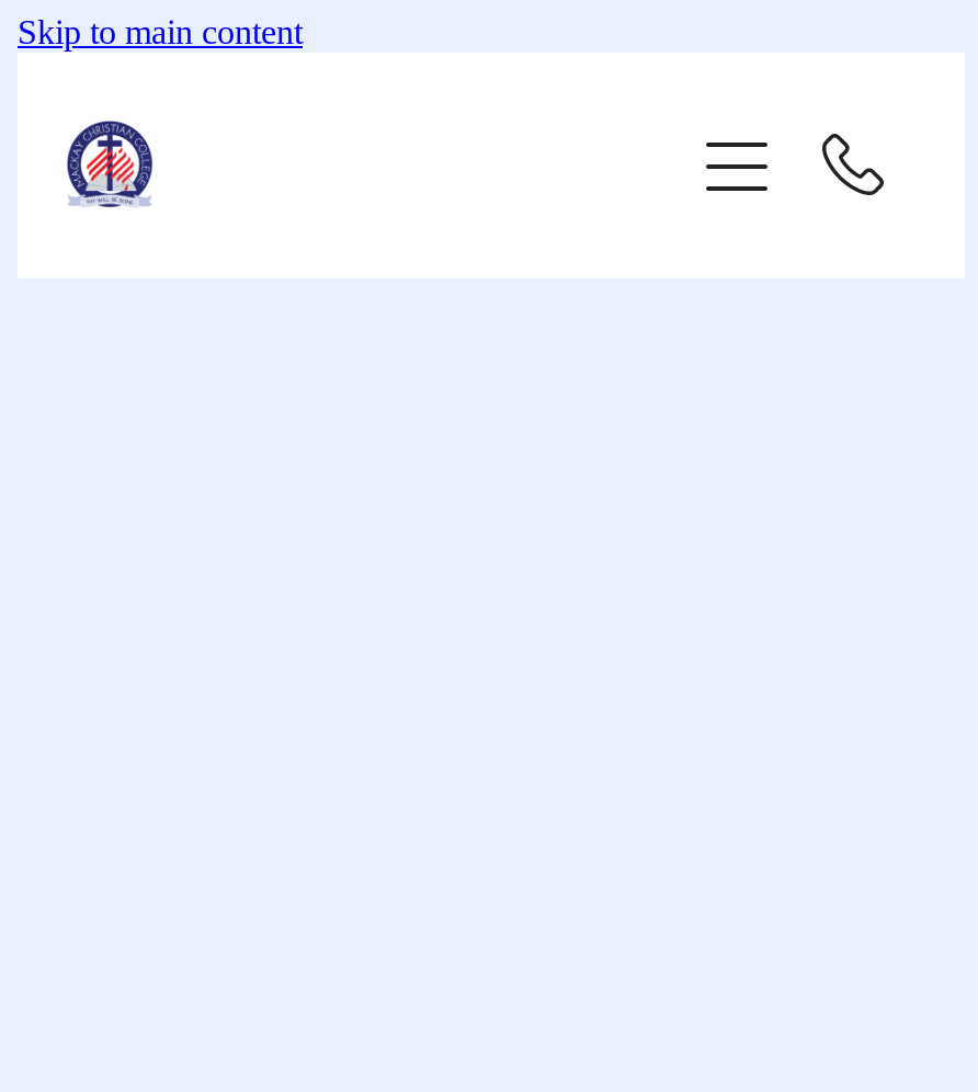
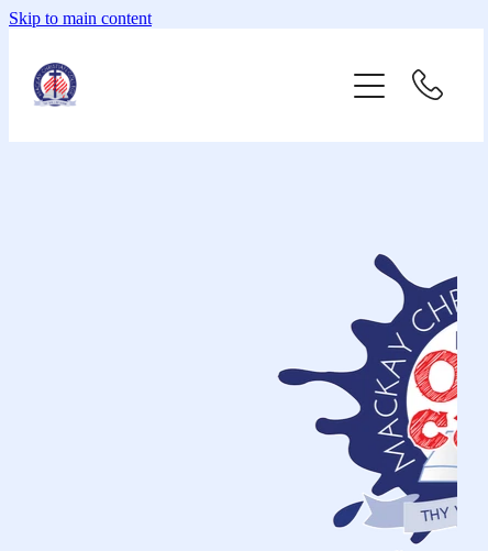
none -> [277,253,458,546] [image]

